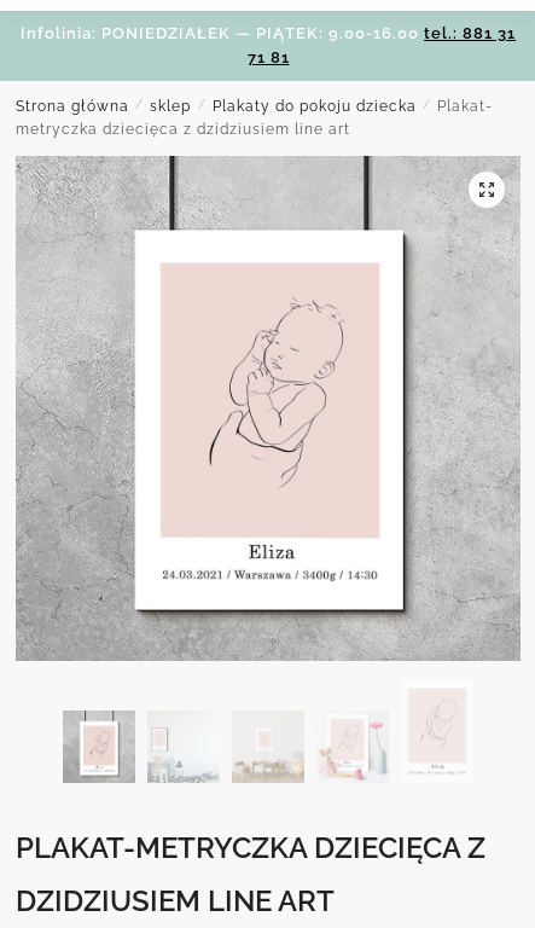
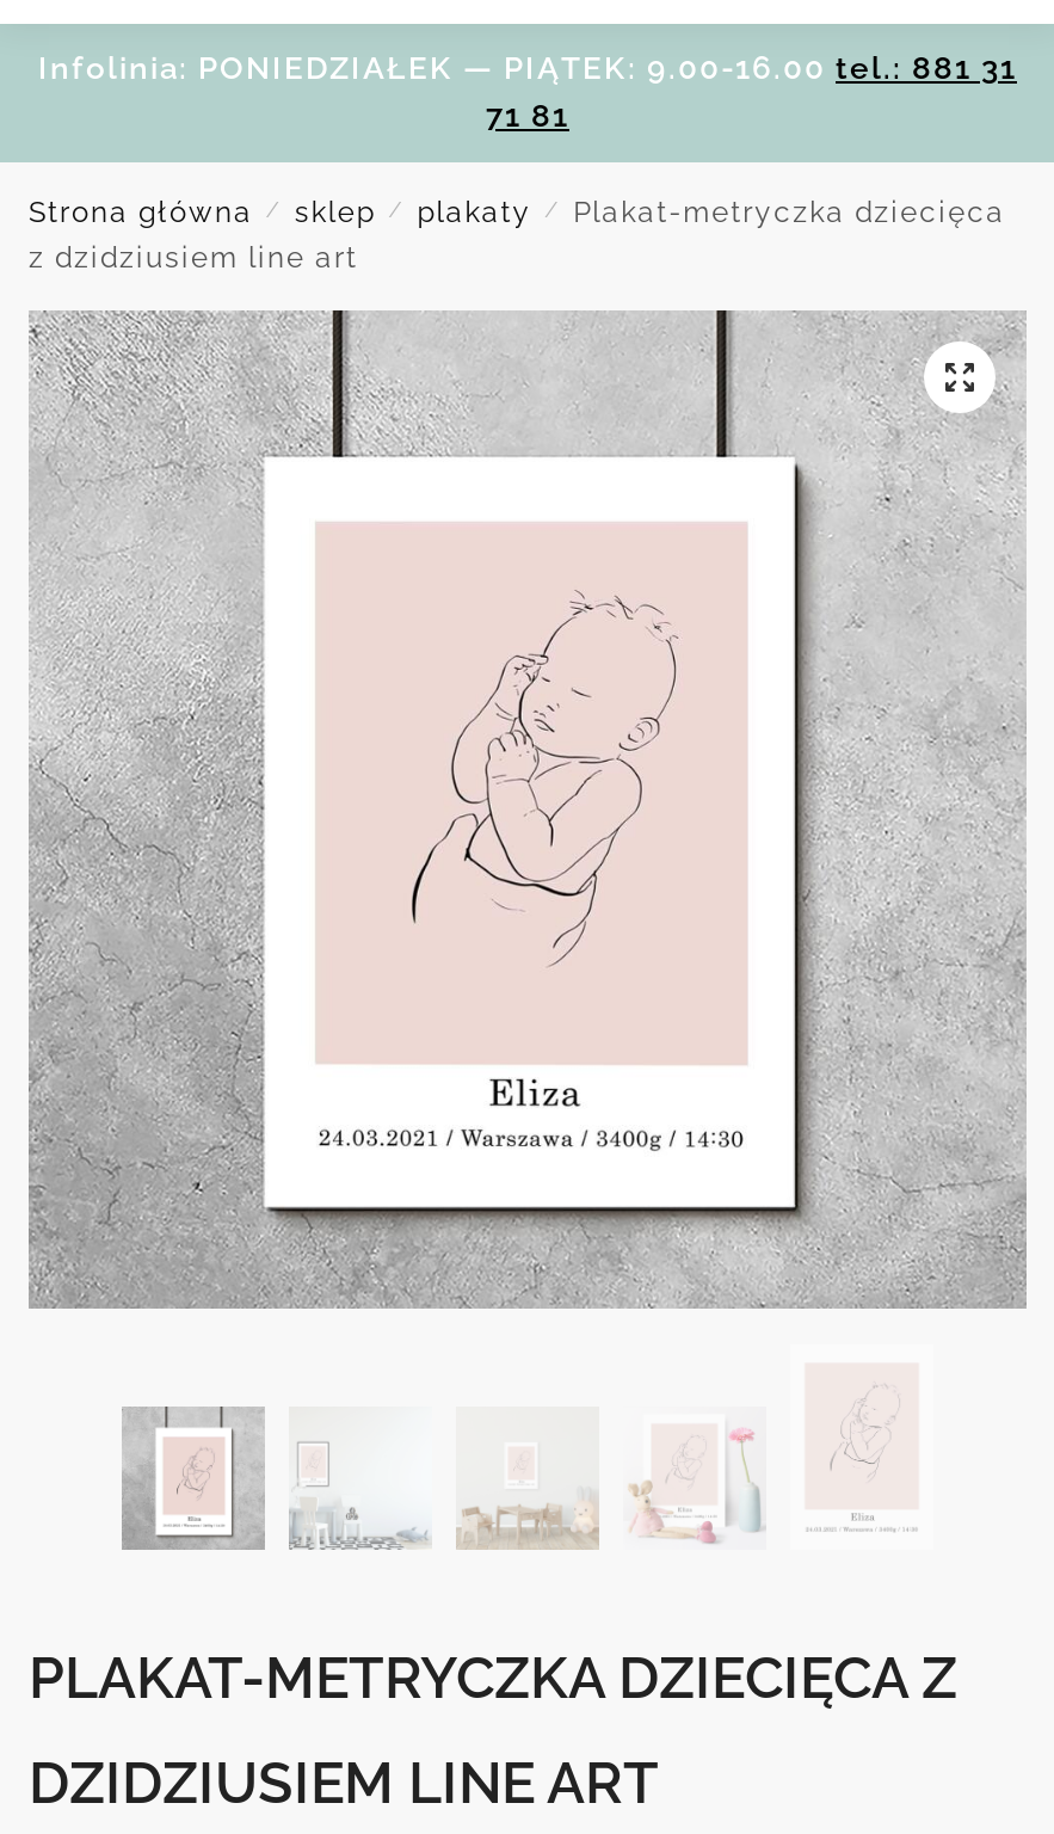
[16,98,493,138] Strona główna / sklep / Plakaty do pokoju dziecka / Plakat- | metryczka dziecięca z dzidziusiem line art -> [29,196,1005,275] Strona główna / sklep / plakaty / Plakat-metryczka dziecięca | z dzidziusiem line art

